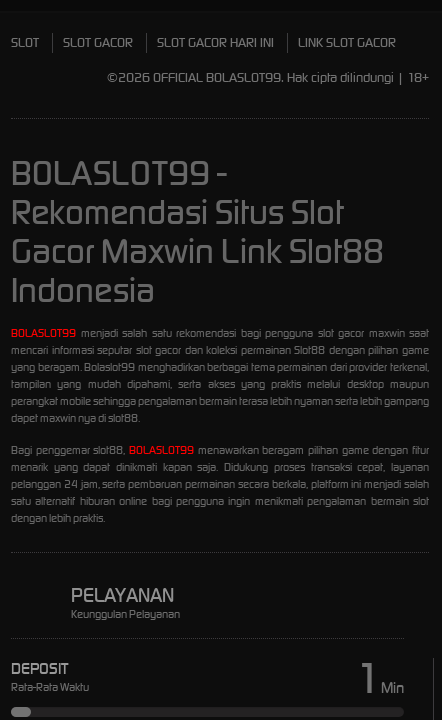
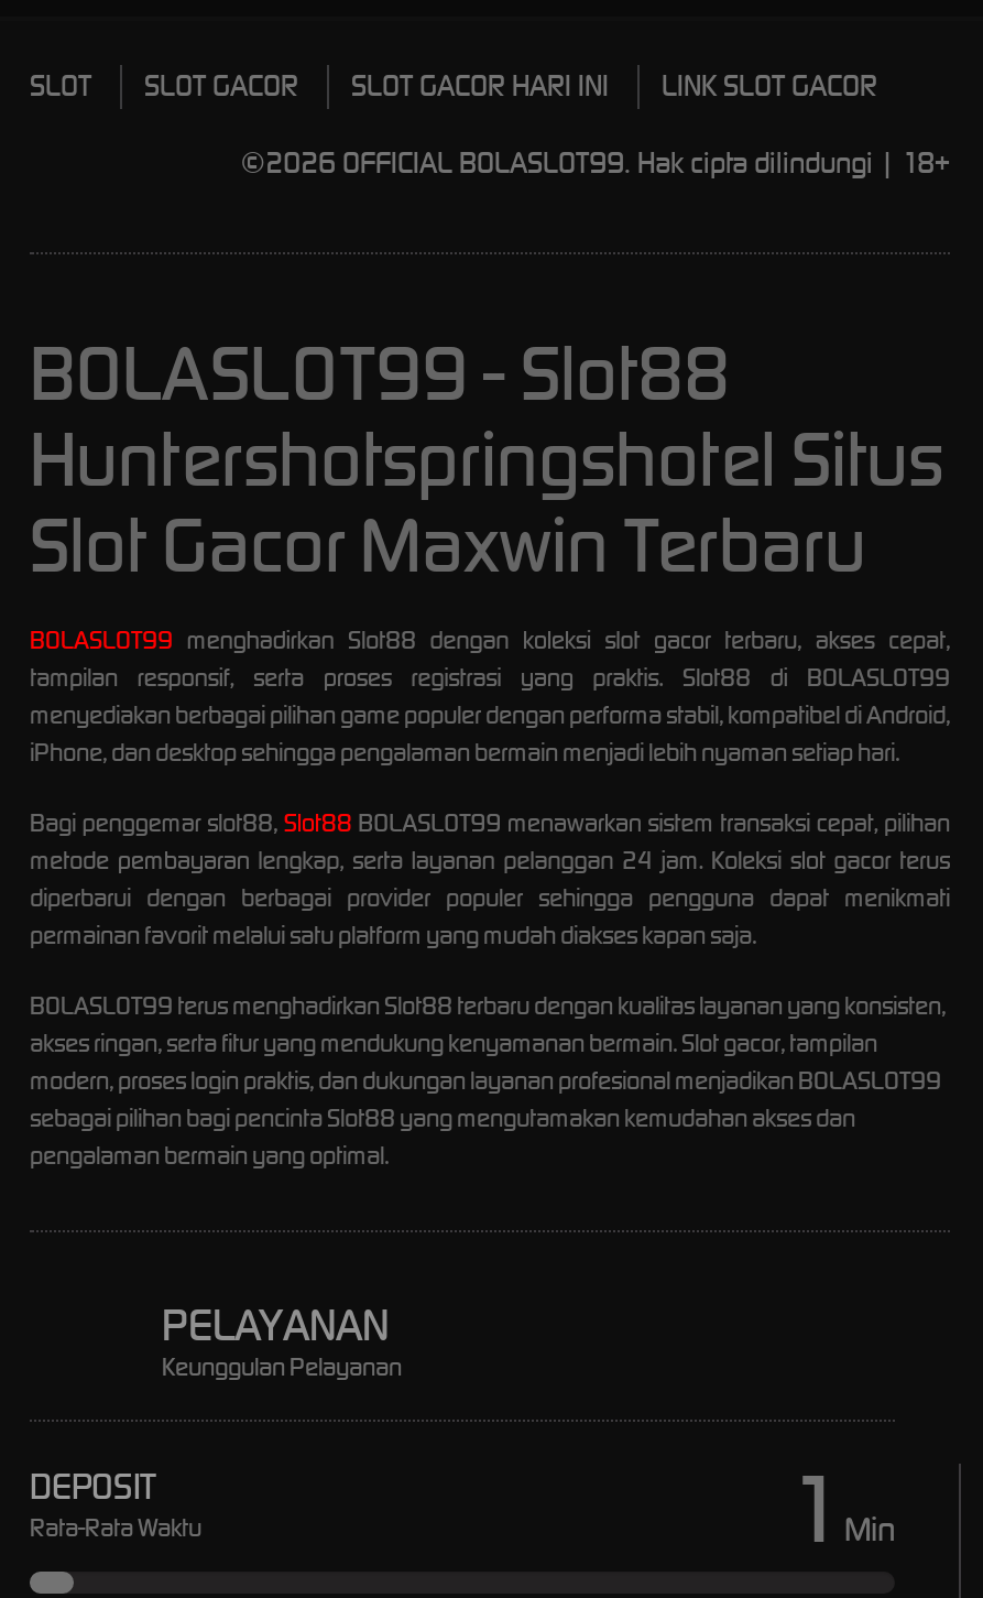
[11,152,429,525] BOLASLOT99 - | Rekomendasi Situs Slot | Gacor Maxwin Link Slot88 | Indonesia | BOLASLOT99 menjadi salah satu rekomendasi bagi pengguna slot gacor maxwin saat | mencari informasi seputar slot gacor dan koleksi permainan Slot88 dengan pilihan game | yang beragam. Bolaslot99 menghadirkan berbagai tema permainan dari provider terkenal, | tampilan yang mudah dipahami, serta akses yang praktis melalui desktop maupun | perangkat mobile sehingga pengalaman bermain terasa lebih nyaman serta lebih gampang | dapet maxwin nya di slot88. | Bagi penggemar slot88, BOLASLOT99 menawarkan beragam pilihan game dengan fitur | menarik yang dapat dinikmati kapan saja. Didukung proses transaksi cepat, layanan | pelanggan 24 jam, serta pembaruan permainan secara berkala, platform ini menjadi salah | satu alternatif hiburan online bagi pengguna ingin menikmati pengalaman bermain slot | dengan lebih praktis. -> [30,326,950,1170] BOLASLOT99 - Slot88 | Huntershotspringshotel Situs | Slot Gacor Maxwin Terbaru | BOLASLOT99 menghadirkan Slot88 dengan koleksi slot gacor terbaru, akses cepat, | tampilan responsif, serta proses registrasi yang praktis. Slot88 di BOLASLOT99 | menyediakan berbagai pilihan game populer dengan performa stabil, kompatibel di Android, | iPhone, dan desktop sehingga pengalaman bermain menjadi lebih nyaman setiap hari. | Bagi penggemar slot88, Slot88 BOLASLOT99 menawarkan sistem transaksi cepat, pilihan | metode pembayaran lengkap, serta layanan pelanggan 24 jam. Koleksi slot gacor terus | diperbarui dengan berbagai provider populer sehingga pengguna dapat menikmati | permainan favorit melalui satu platform yang mudah diakses kapan saja. | BOLASLOT99 terus menghadirkan Slot88 terbaru dengan kualitas layanan yang konsisten, | akses ringan, serta fitur yang mendukung kenyamanan bermain. Slot gacor, tampilan | modern, proses login praktis, dan dukungan layanan profesional menjadikan BOLASLOT99 | sebagai pilihan bagi pencinta Slot88 yang mengutamakan kemudahan akses dan | pengalaman bermain yang optimal.

